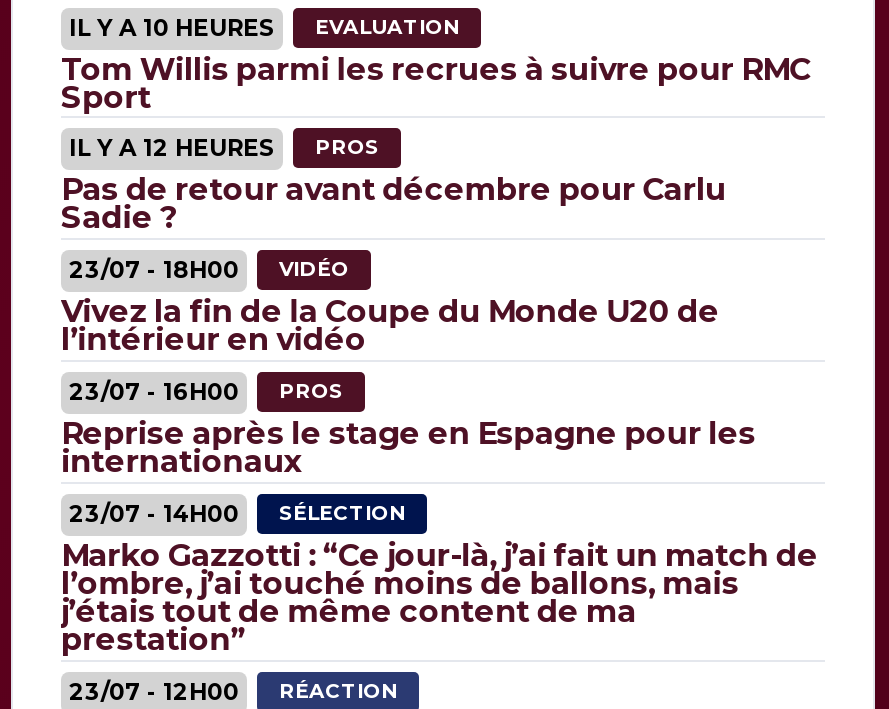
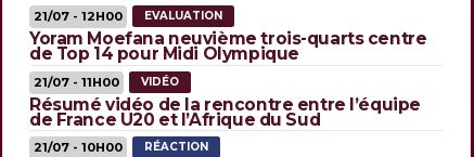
[69,13,459,41] IL Y A 10 HEURES EVALUATION -> [34,8,222,23] 21/07 - 12H00 EVALUATION
[61,49,810,285] Tom Willis parmi les recrues à suivre pour RMC | Sport | IL Y A 12 HEURES | PROS | Pas de retour avant décembre pour Carlu | Sadie ? | 23/07 - 18H00 -> [29,28,427,89] Yoram Moefana neuvième trois-quarts centre | de Top 14 pour Midi Olympique | 21/07 - 11H00
[61,293,818,705] Vivez la fin de la Coupe du Monde U20 de | l’intérieur en vidéo | 23/07 - 16H00 | PROS | Reprise après le stage en Espagne pour les | internationaux | 23/07 - 14H00 | SÉLECTION | Marko Gazzotti : “Ce jour-là, j’ai fait un match de | l’ombre, j’ai touché moins de ballons, mais | j’étais tout de même content de ma | prestation” | 23/07 - 12H00 -> [29,94,421,155] Résumé vidéo de la rencontre entre l’équipe | de France U20 et l’Afrique du Sud | 21/07 - 10H00

